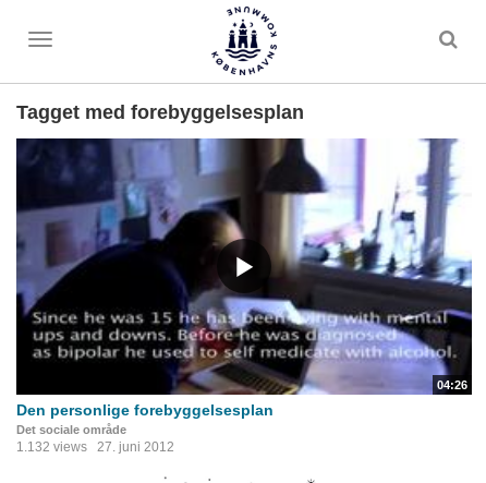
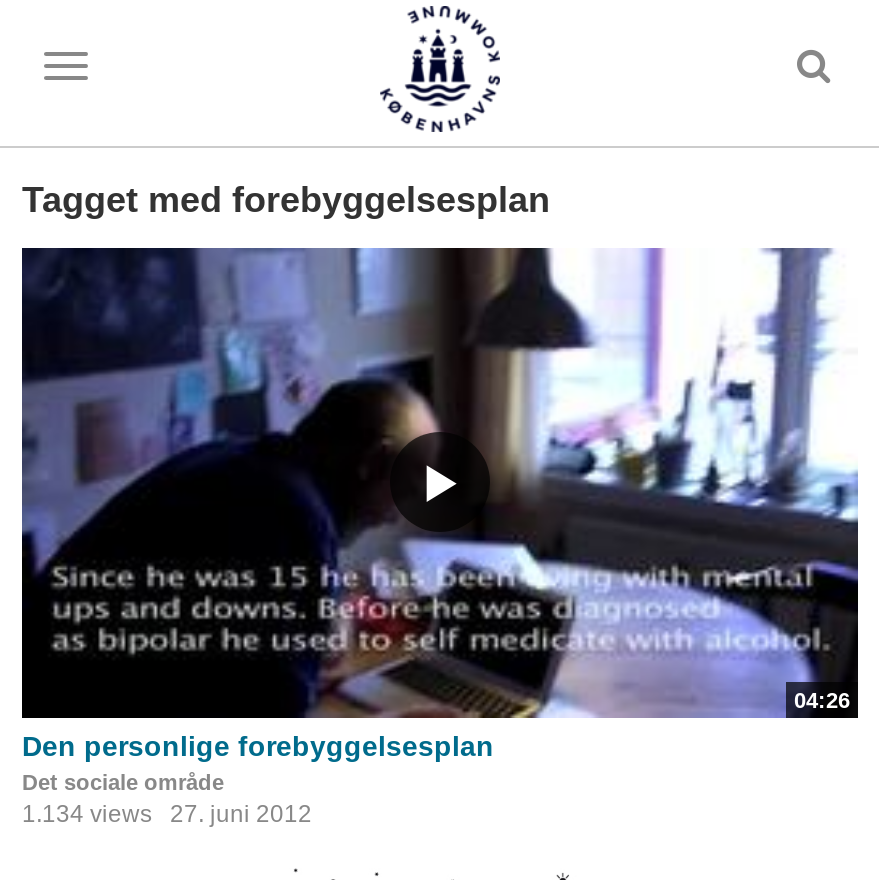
[16,439,174,454] 1.132 views 27. juni 2012 -> [22,799,312,827] 1.134 views 27. juni 2012

